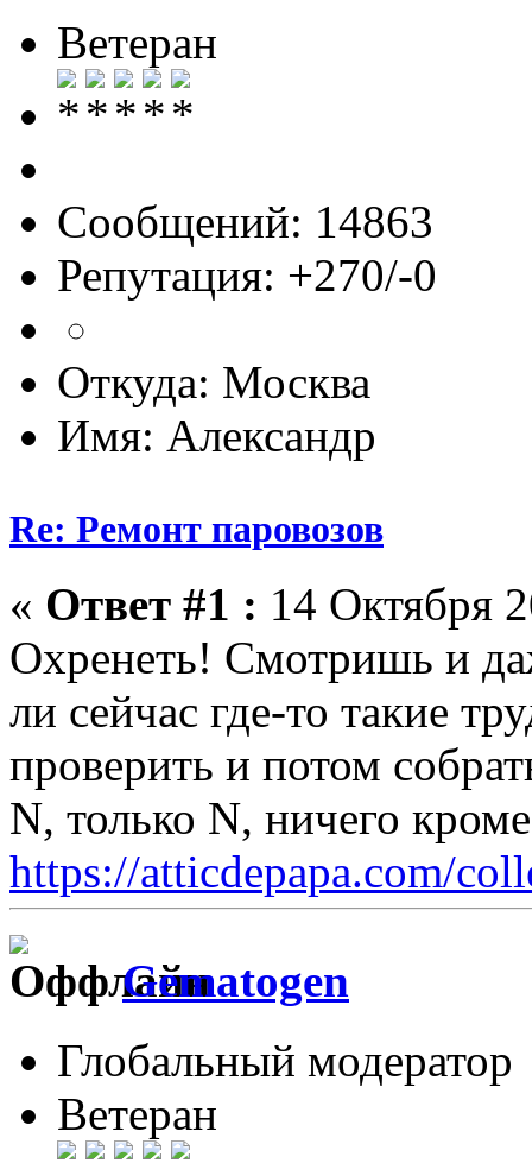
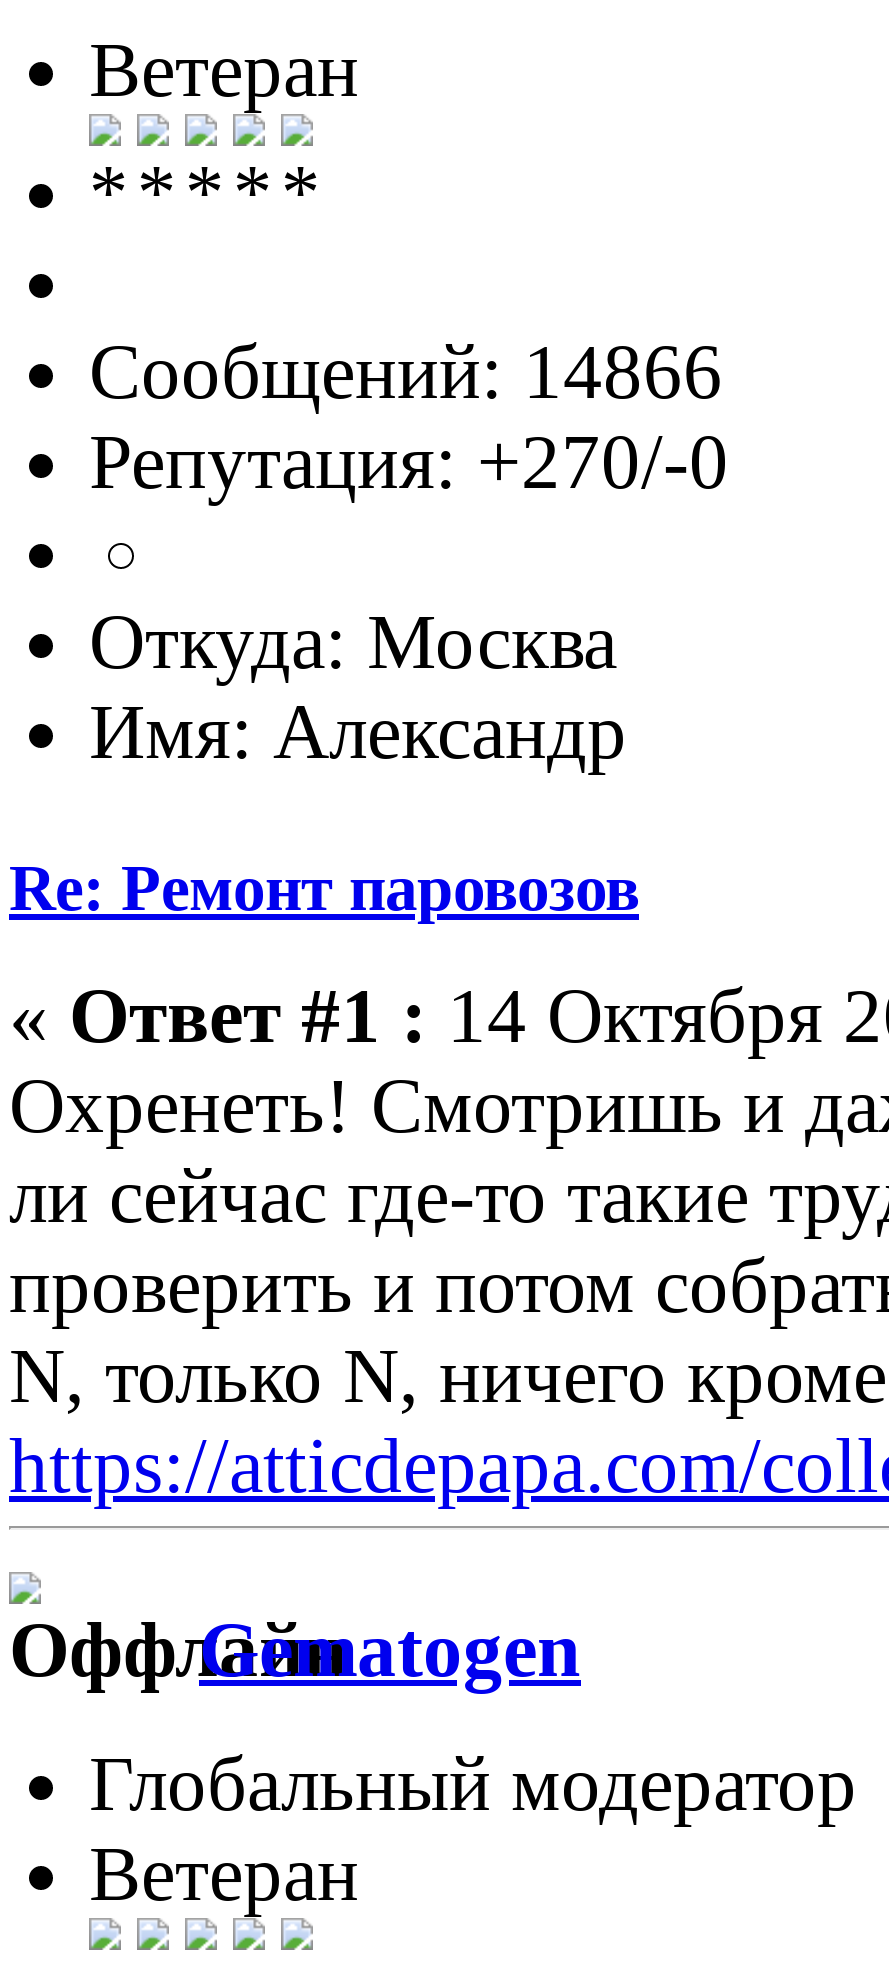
[57,196,433,247] Сообщений: 14863 -> [89,327,723,413] Сообщений: 14866

